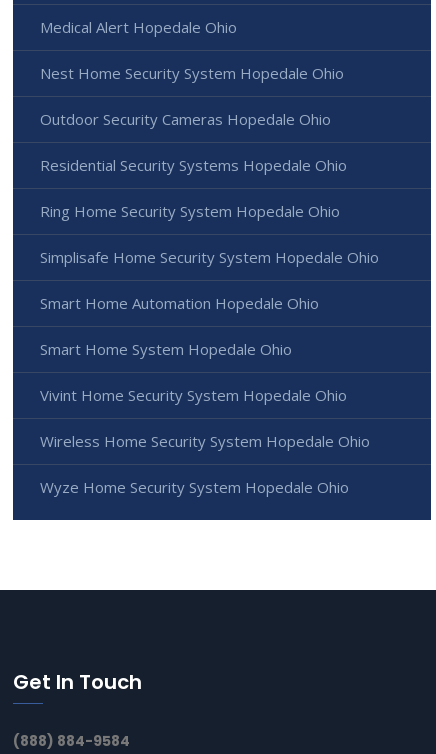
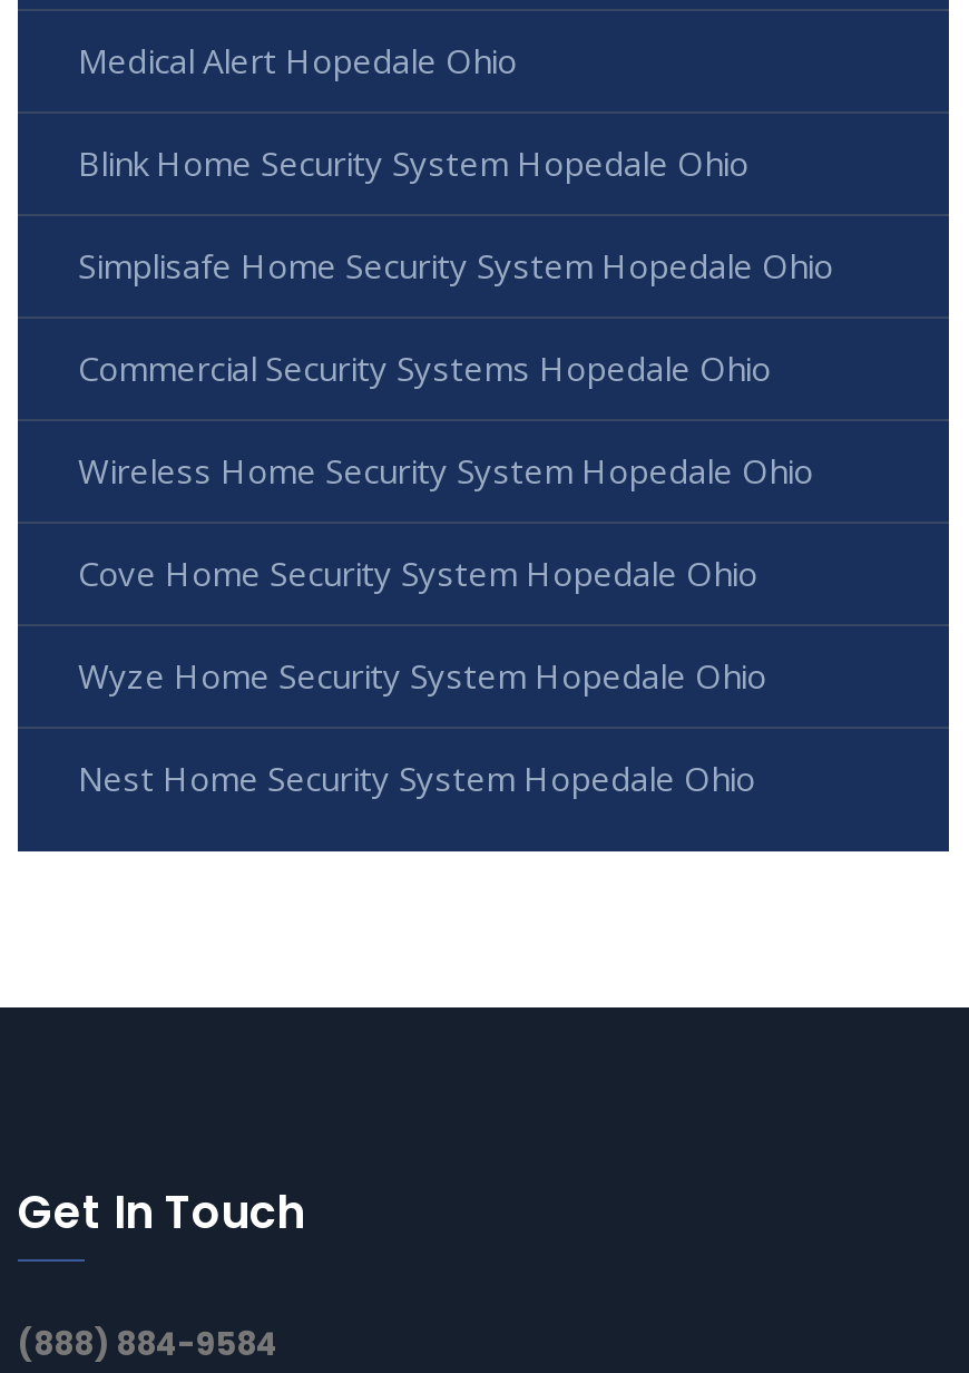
none -> [78,140,771,594] Blink Home Security System Hopedale Ohio | Commercial Security Systems Hopedale Ohio | Cove Home Security System Hopedale Ohio
moved [40,63,344,83] -> [78,755,755,800]: Nest Home Security System Hopedale Ohio
[40,109,347,405] Outdoor Security Cameras Hopedale Ohio | Residential Security Systems Hopedale Ohio | Ring Home Security System Hopedale Ohio | Smart Home Automation Hopedale Ohio | Smart Home System Hopedale Ohio | Vivint Home Security System Hopedale Ohio -> none
moved [40,247,379,267] -> [78,242,833,287]: Simplisafe Home Security System Hopedale Ohio
moved [40,431,370,497] -> [78,447,813,697]: Wireless Home Security System Hopedale Ohio | Wyze Home Security System Hopedale Ohio

